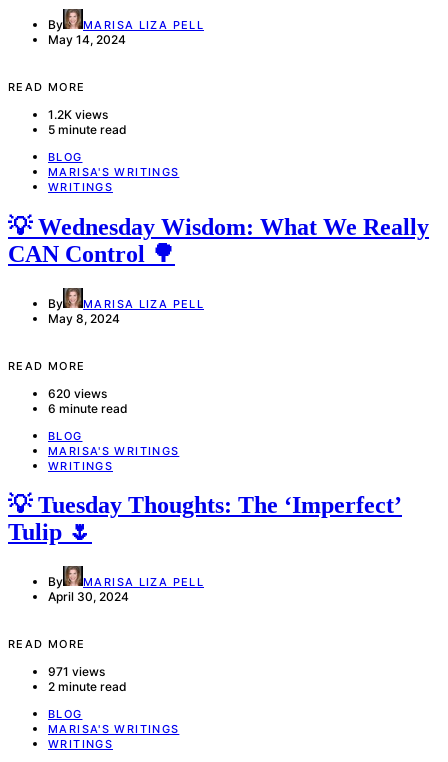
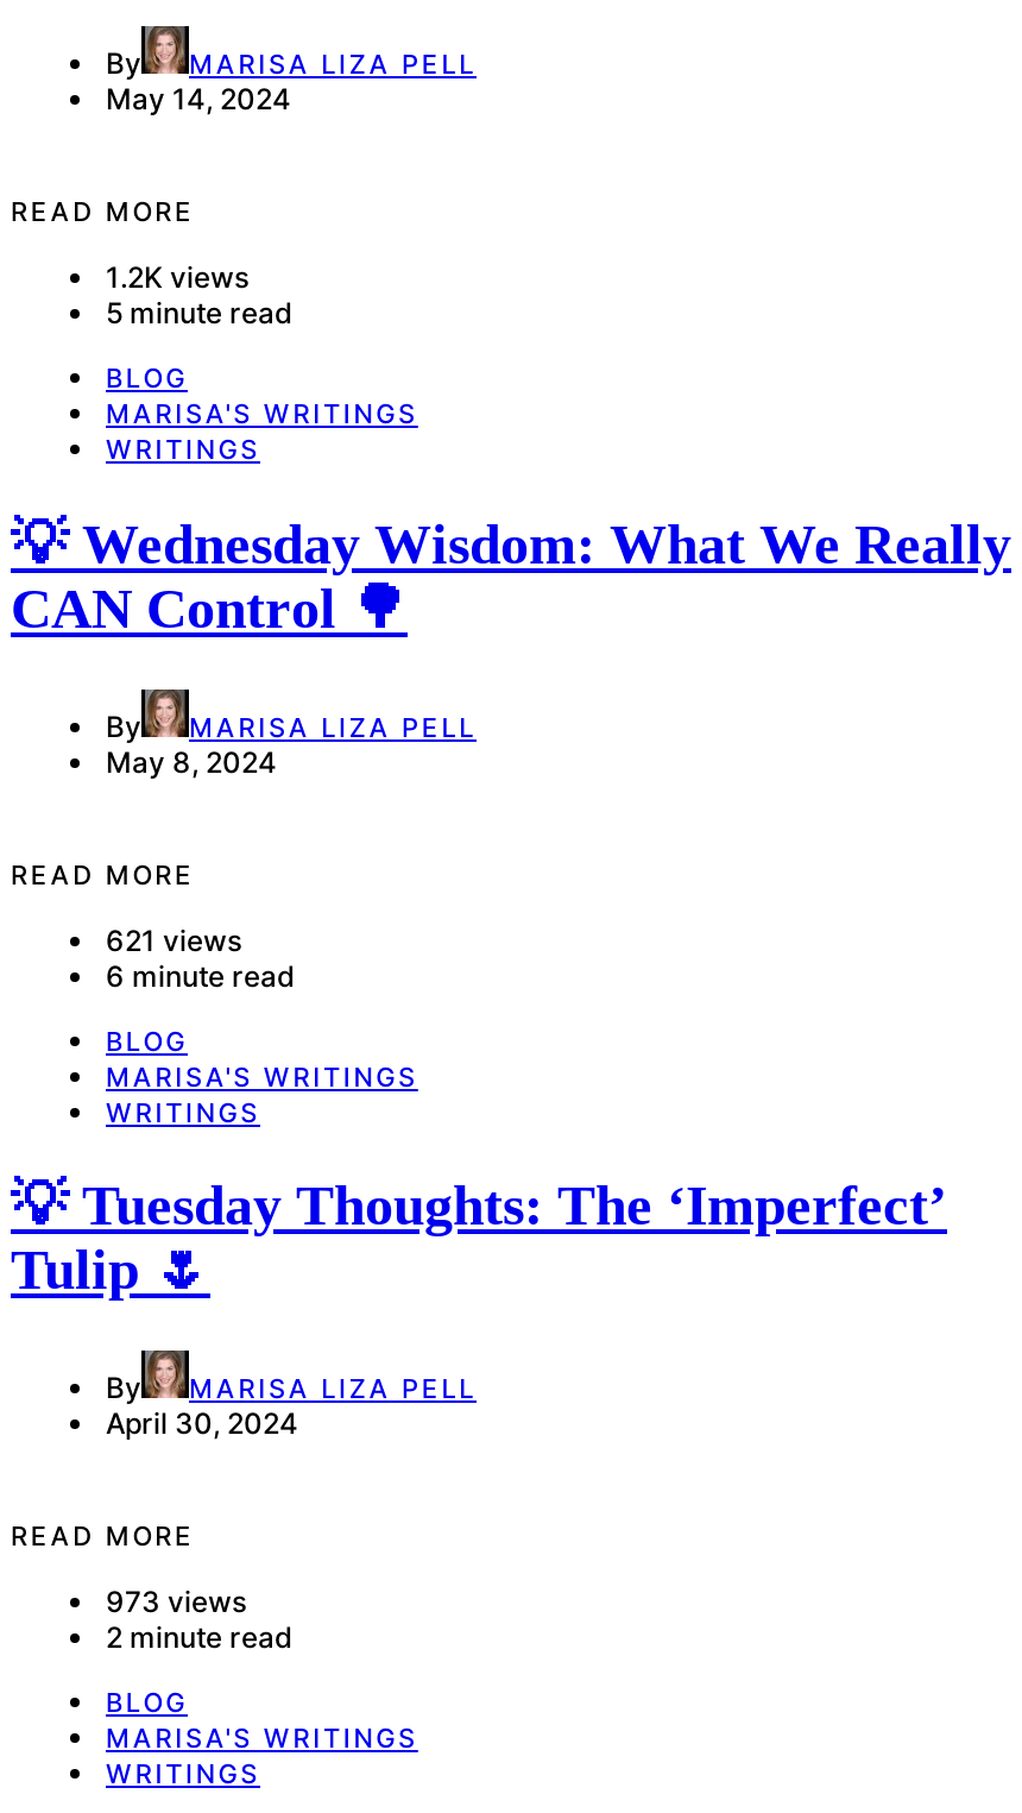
[48,385,107,400] 620 views -> [106,921,241,957] 621 views
[48,664,105,679] 971 views -> [106,1584,246,1620] 973 views

